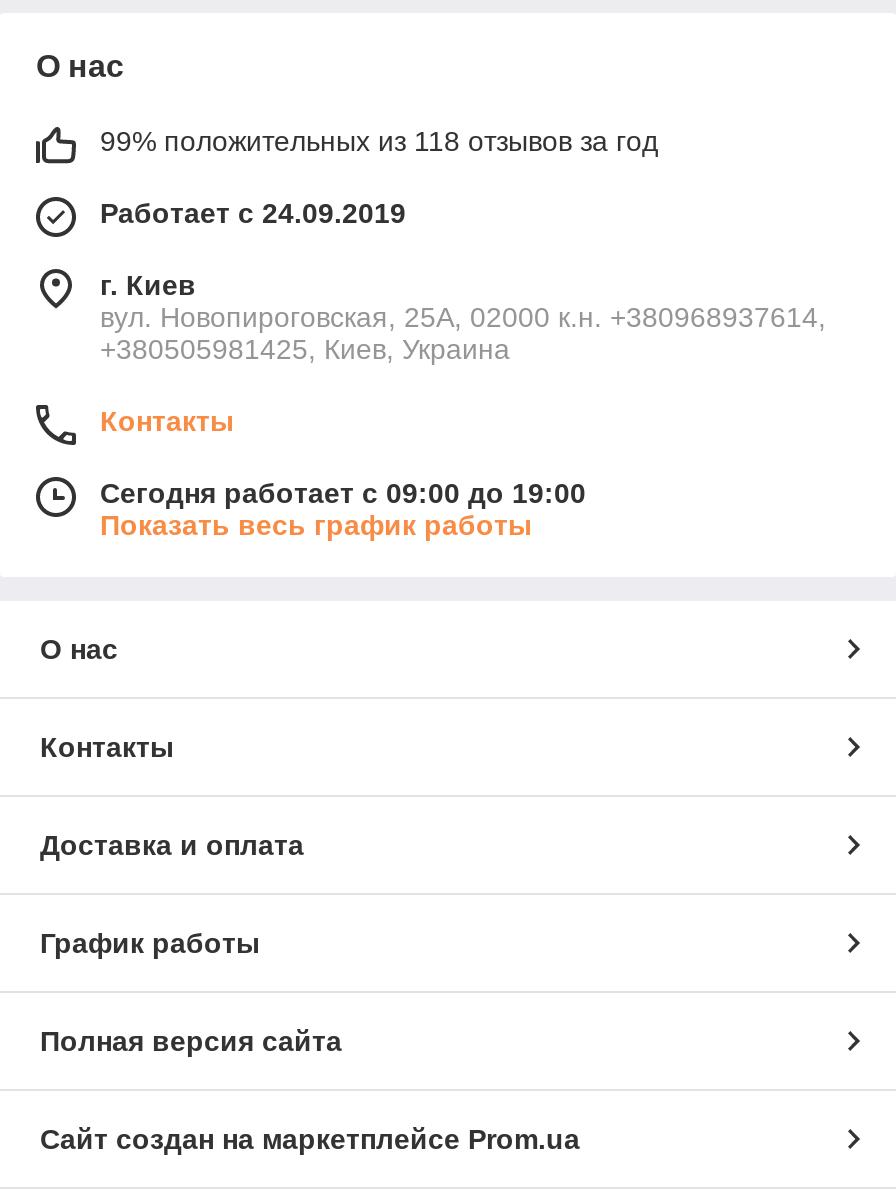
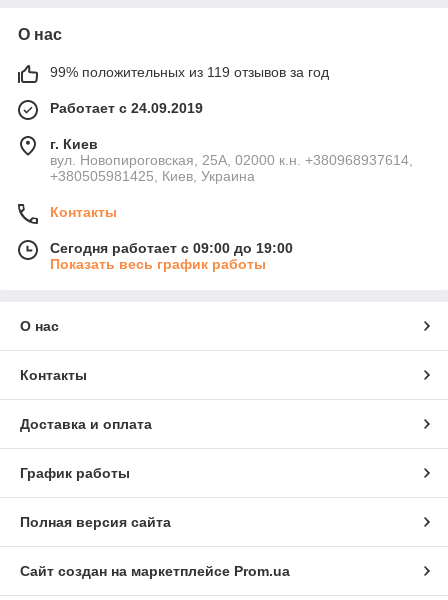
[100,125,658,157] 99% положительных из 118 отзывов за год -> [50,64,329,80] 99% положительных из 119 отзывов за год

